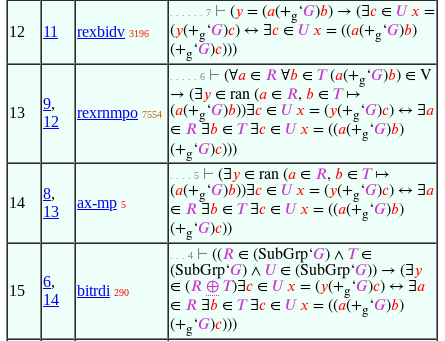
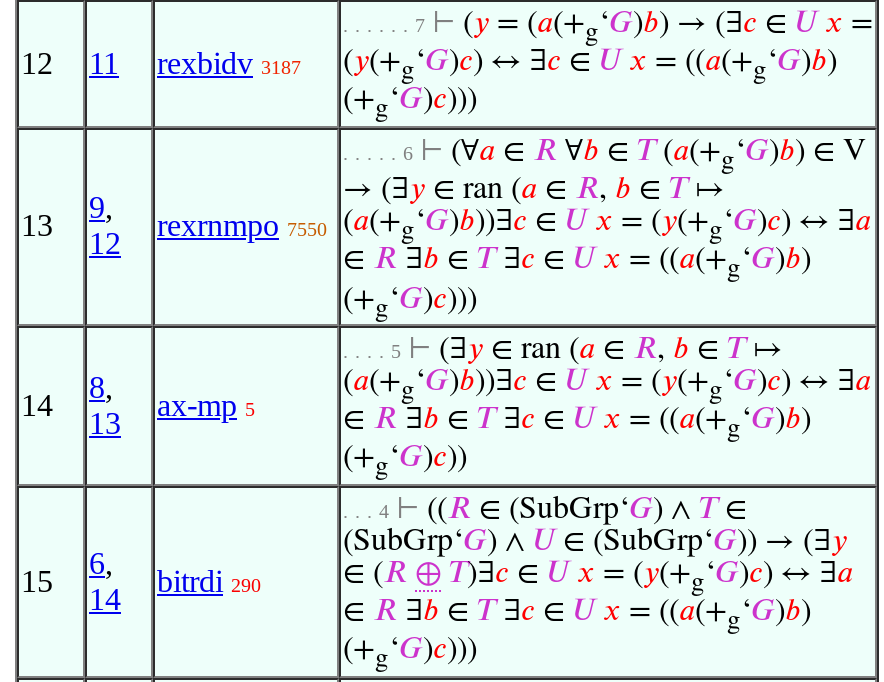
[77,23,149,40] rexbidv 3196 -> [157,46,301,80] rexbidv 3187
[77,104,162,121] rexrnmpo 7554 -> [157,208,327,242] rexrnmpo 7550

